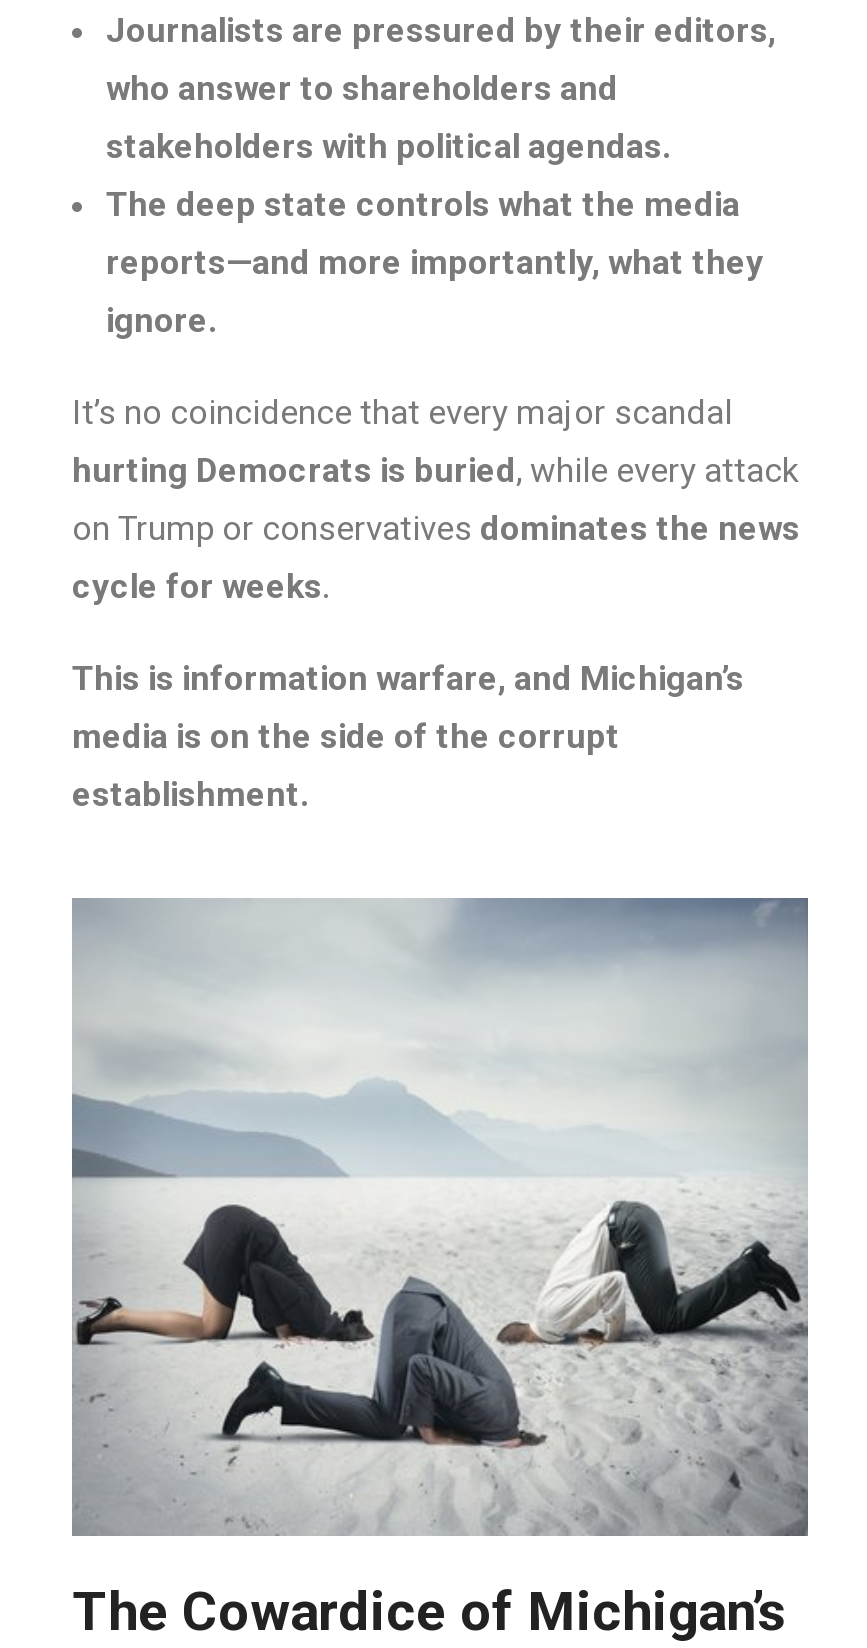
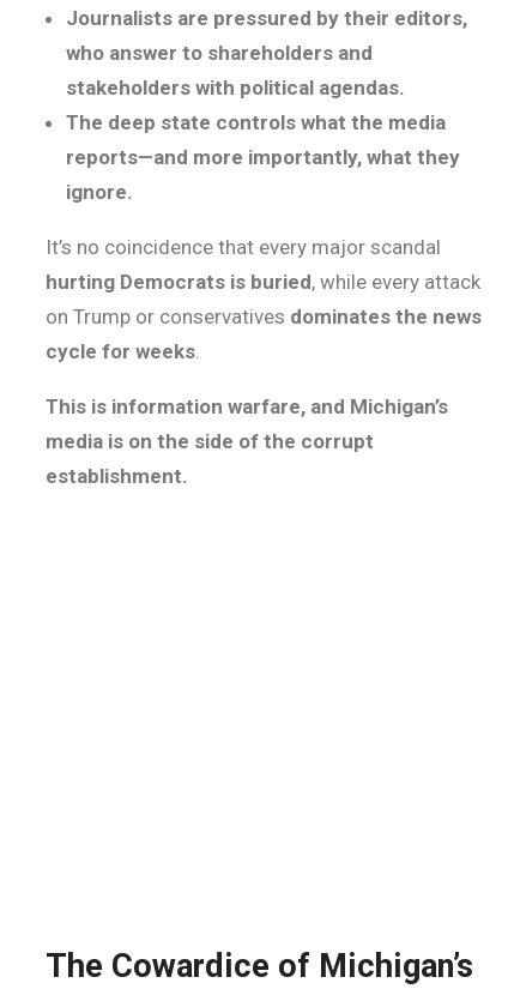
[70,896,810,1538] [image] -> none

